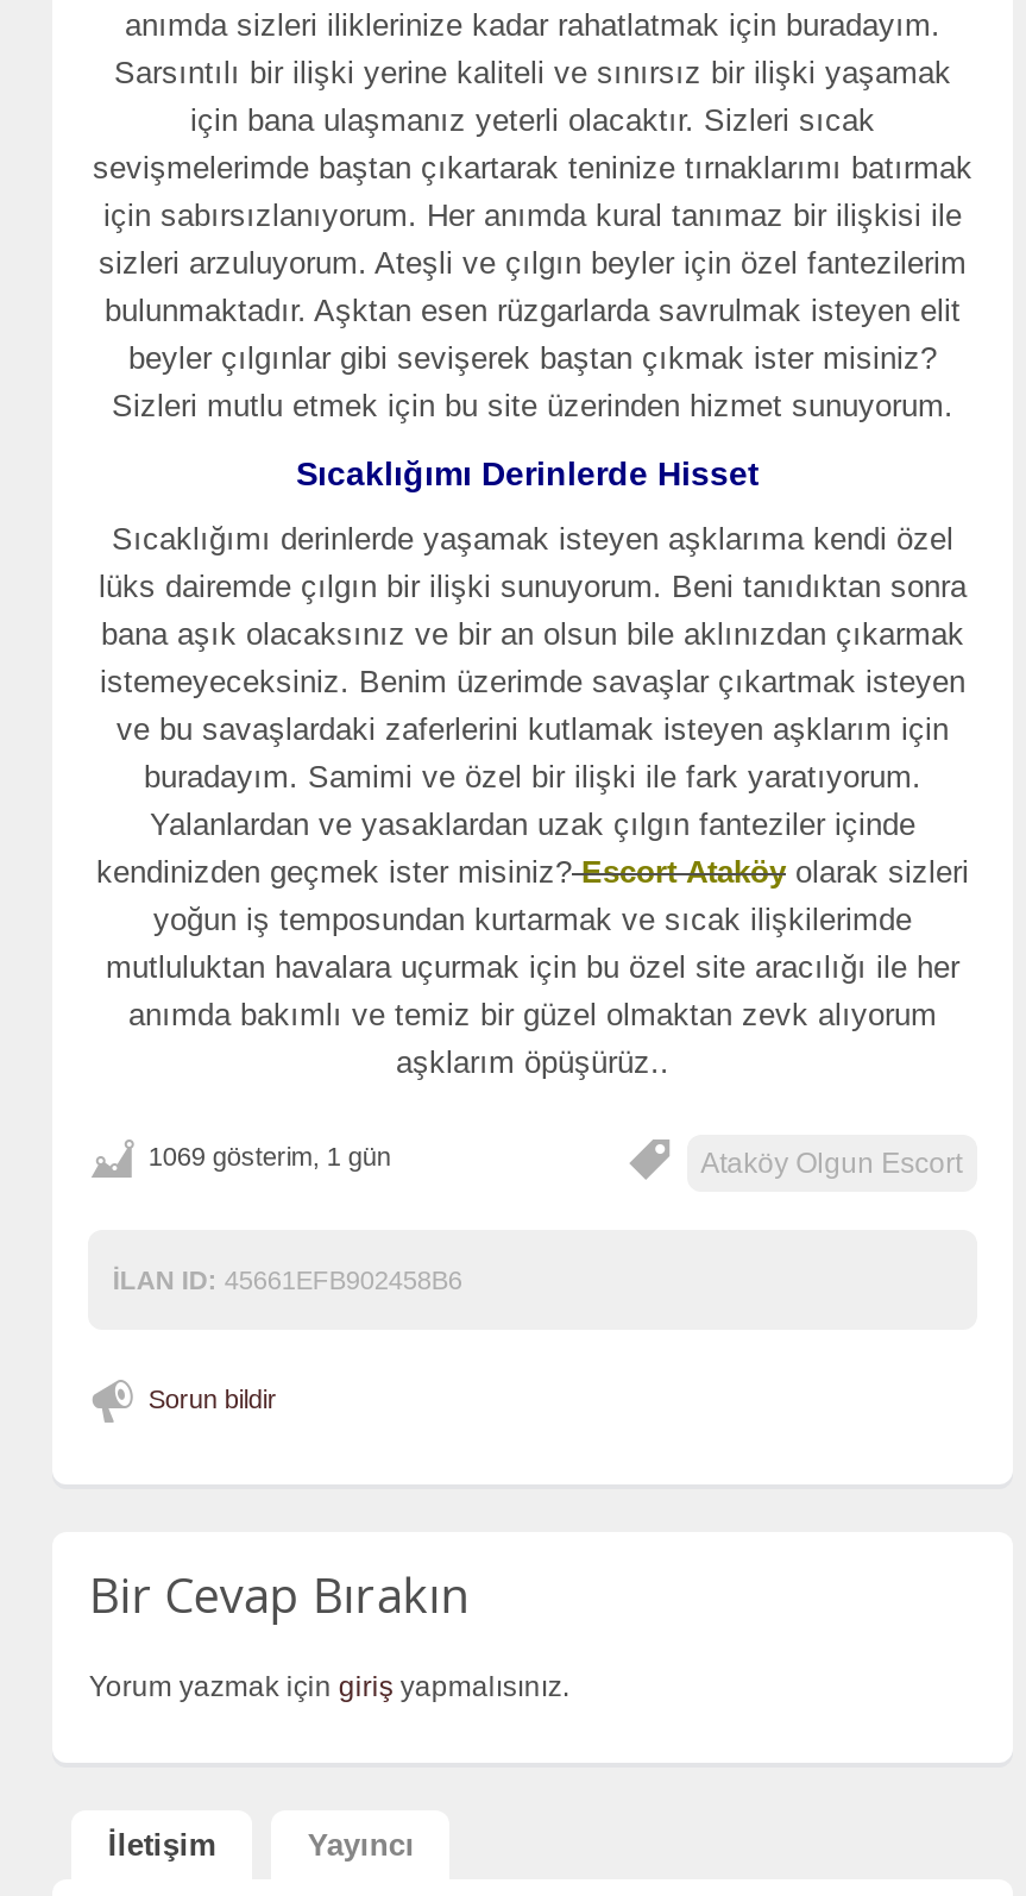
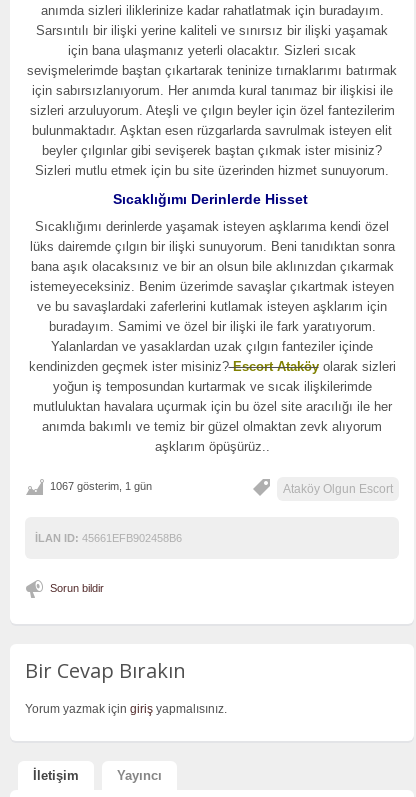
[148,1142,391,1170] 1069 gösterim, 1 gün -> [50,480,152,492] 1067 gösterim, 1 gün

